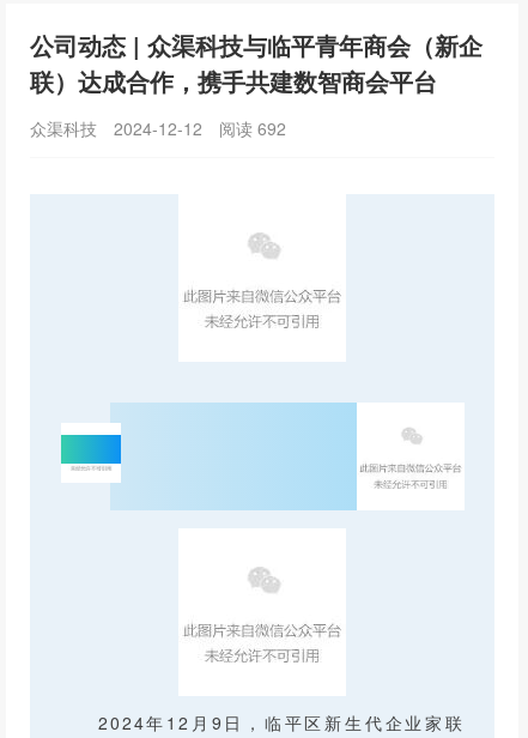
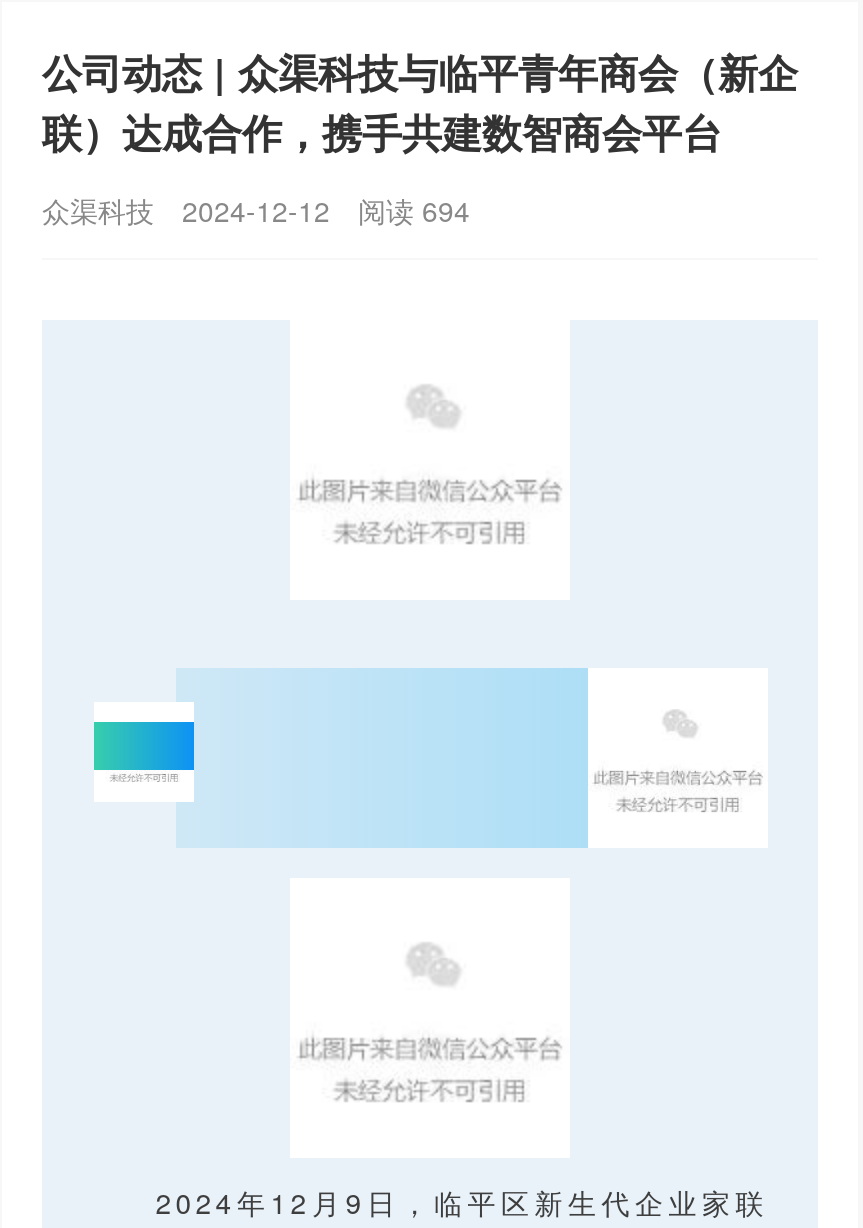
[219,116,286,140] 阅读692 -> [358,190,470,230] 阅读694

